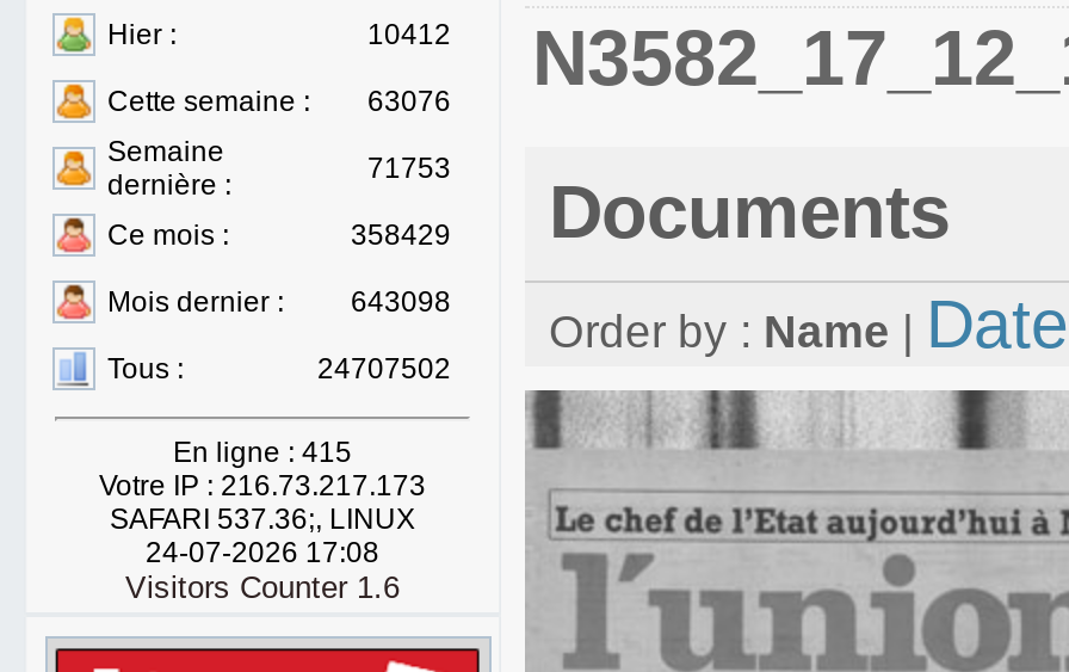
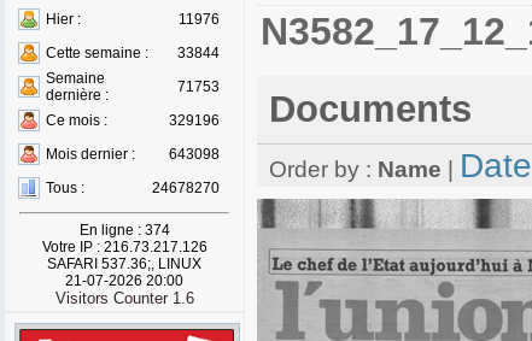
[367,18,451,51] 10412 -> [179,11,220,28] 11976
[107,85,451,118] Cette semaine : 63076 -> [46,45,220,61] Cette semaine : 33844
[351,218,451,252] 358429 -> [169,112,220,129] 329196
[317,352,451,386] 24707502 -> [152,180,220,196] 24678270
[173,436,352,469] En ligne : 415 -> [79,222,169,239] En ligne : 374
[99,469,426,503] Votre IP : 216.73.217.173 -> [42,239,207,255] Votre IP : 216.73.217.126
[146,536,379,569] 24-07-2026 17:08 -> [65,272,183,289] 21-07-2026 20:00

